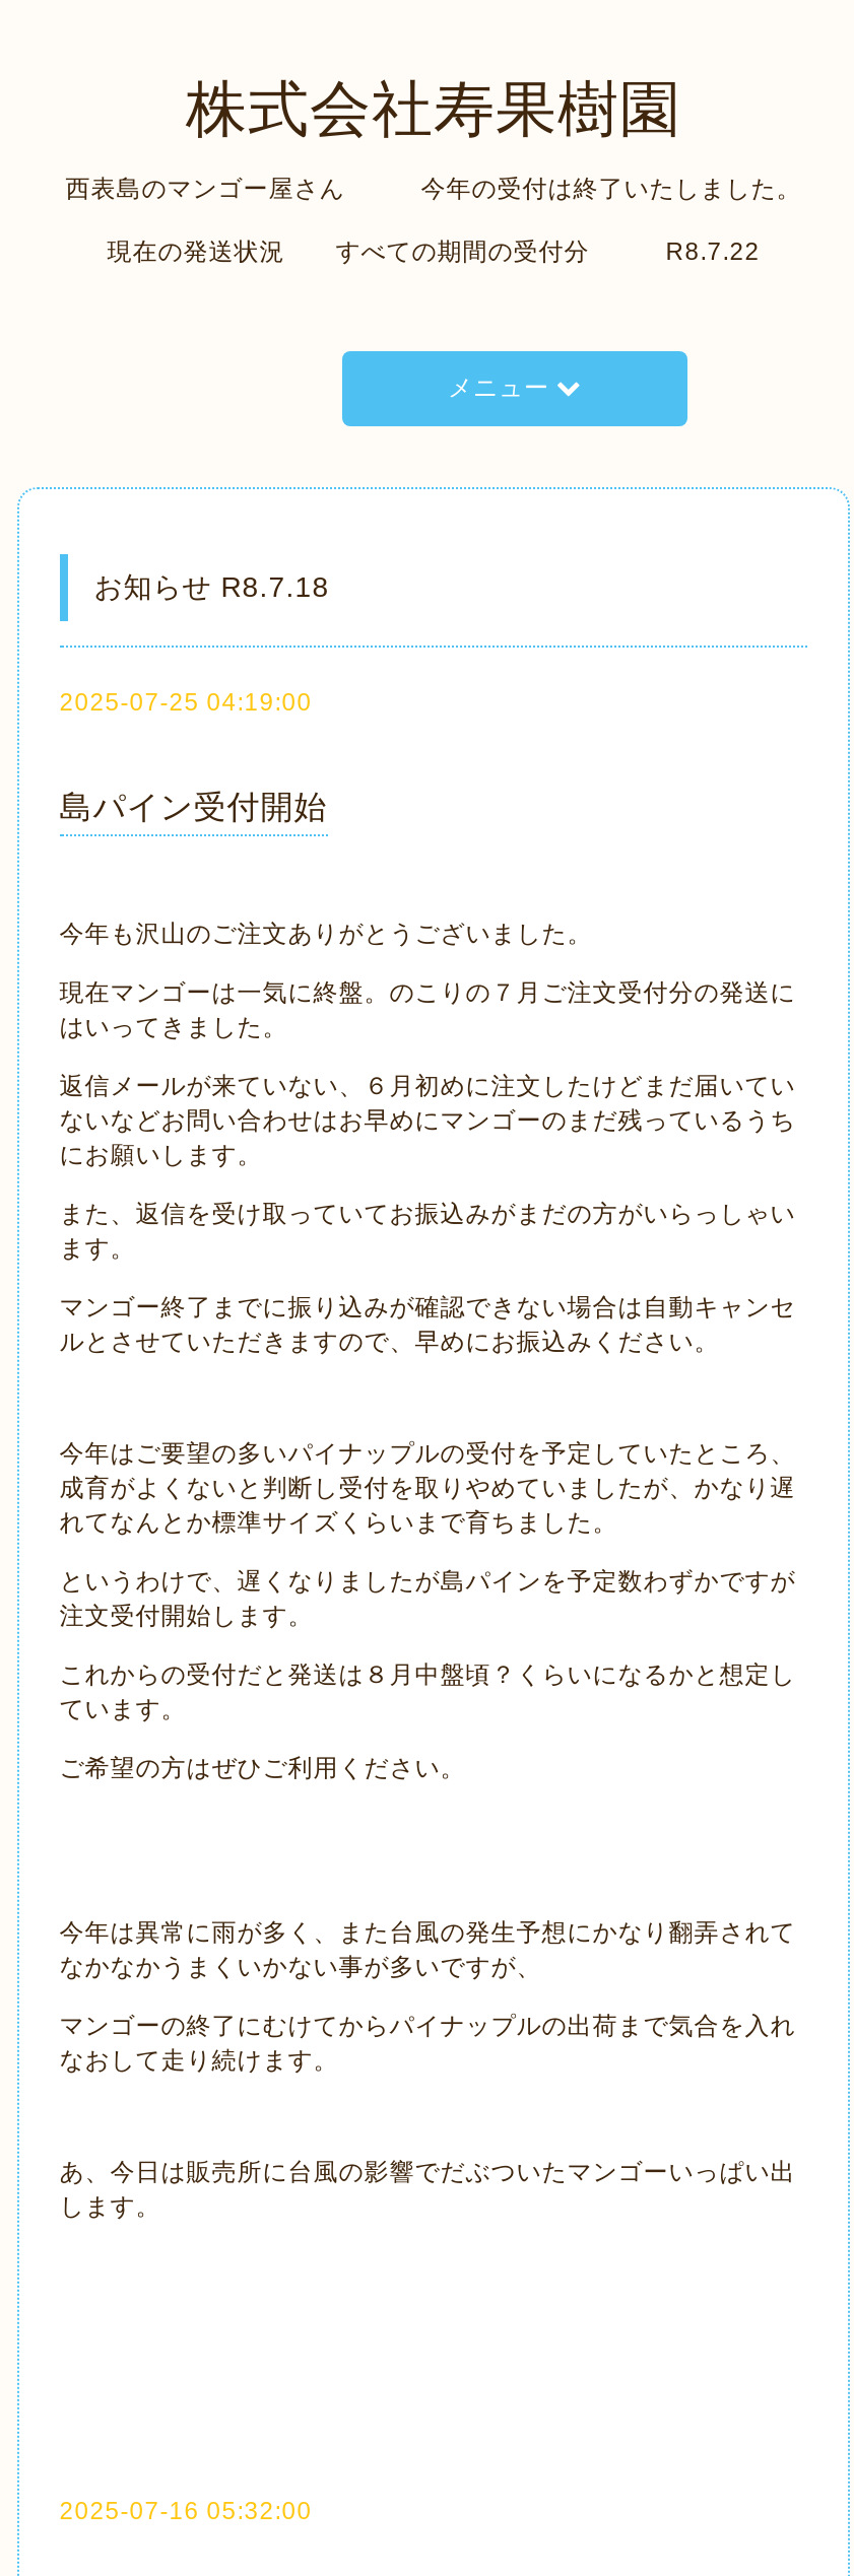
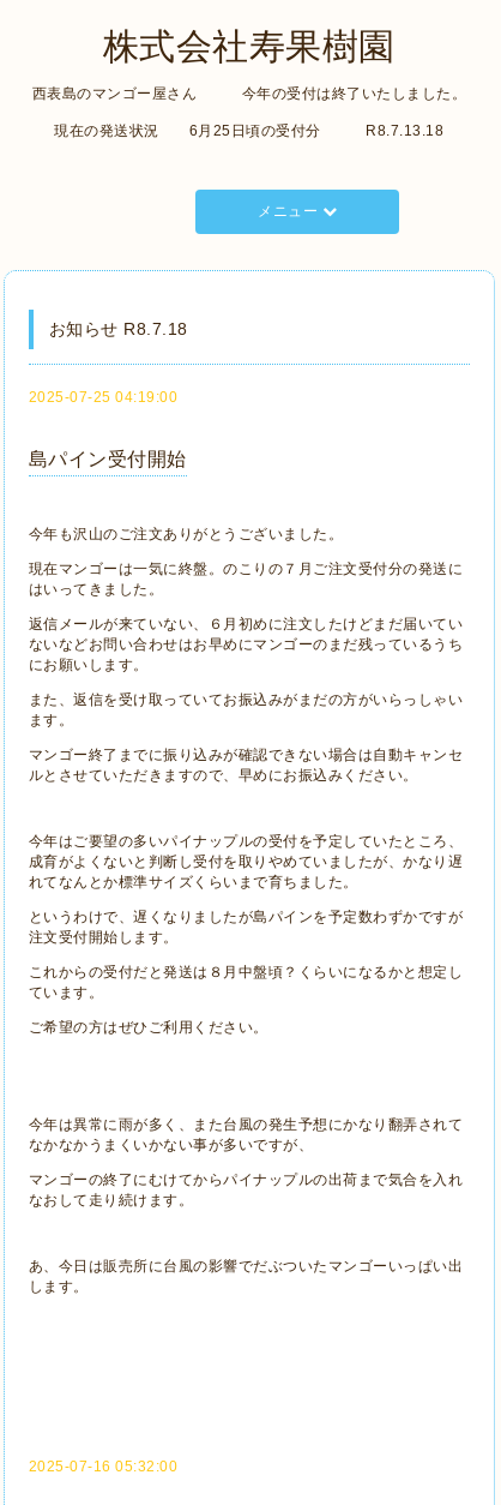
[107,238,760,266] 現在の発送状況 すべての期間の受付分 R8.7.22 -> [55,122,444,139] 現在の発送状況 6月25日頃の受付分 R8.7.13.18

